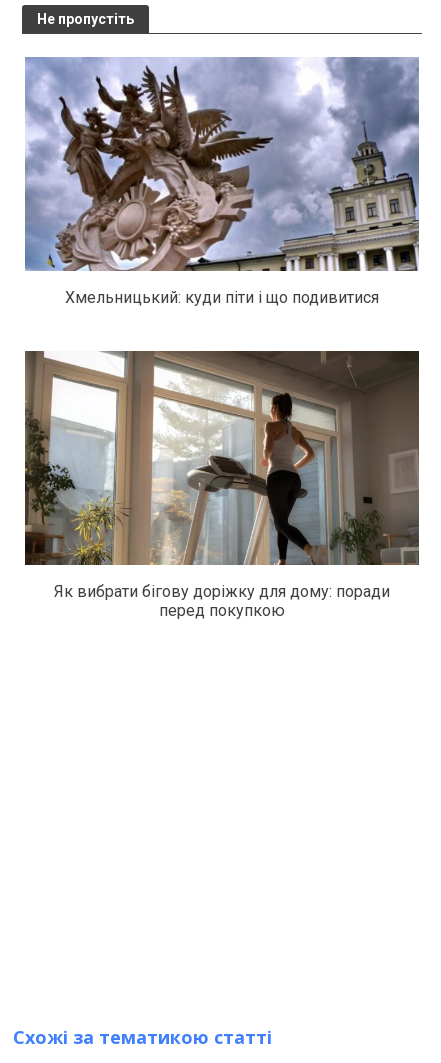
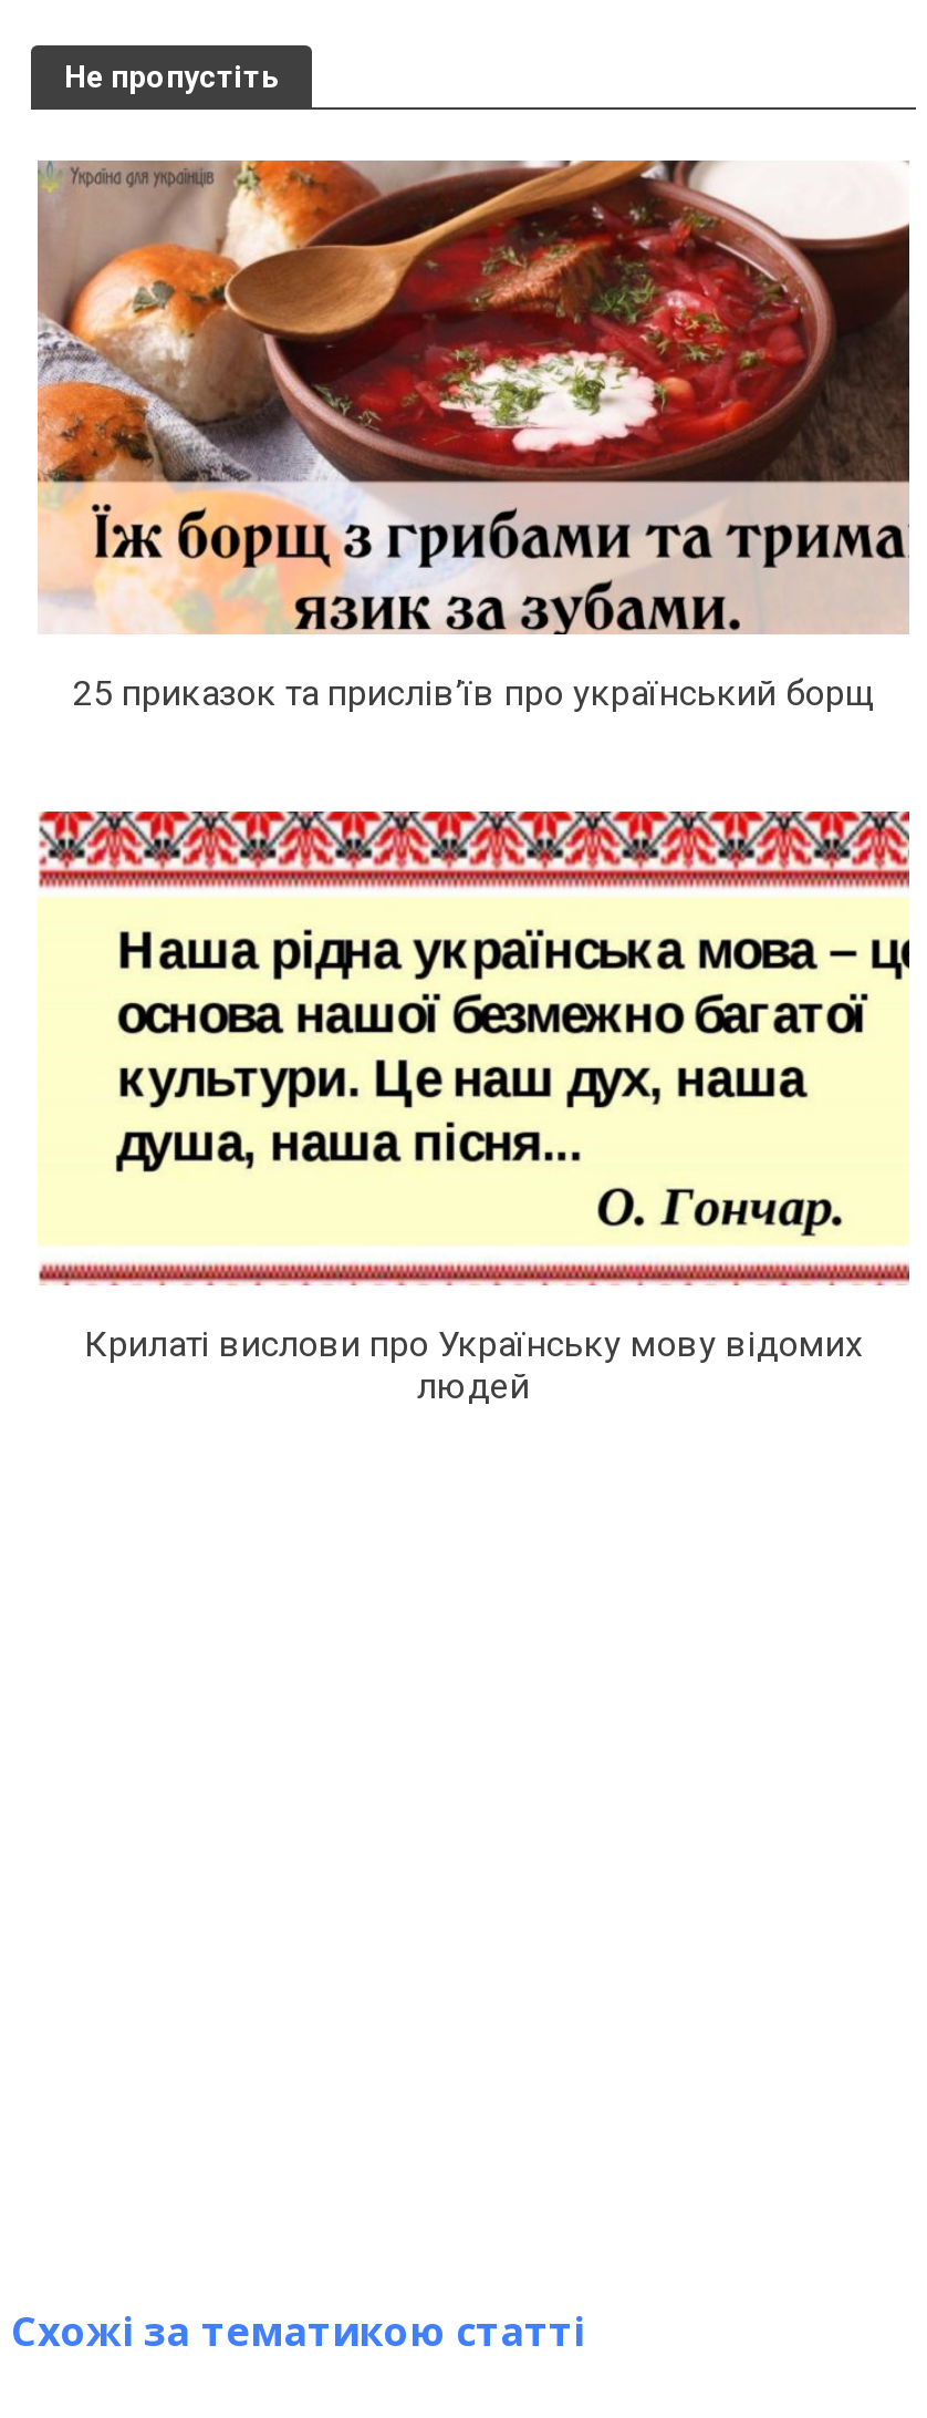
[24,56,420,307] [image] | Хмельницький: куди піти і що подивитися -> [35,158,912,715] [image] | 25 приказок та прислів’їв про український борщ
[24,350,420,620] [image] | Як вибрати бігову доріжку для дому: поради | перед покупкою -> [38,809,912,1408] [image] | Крилаті вислови про Українську мову відомих | людей

